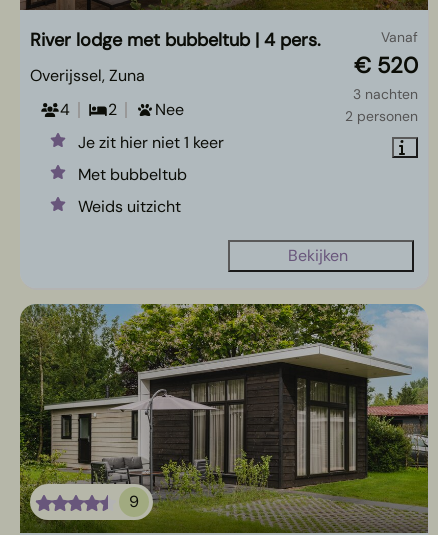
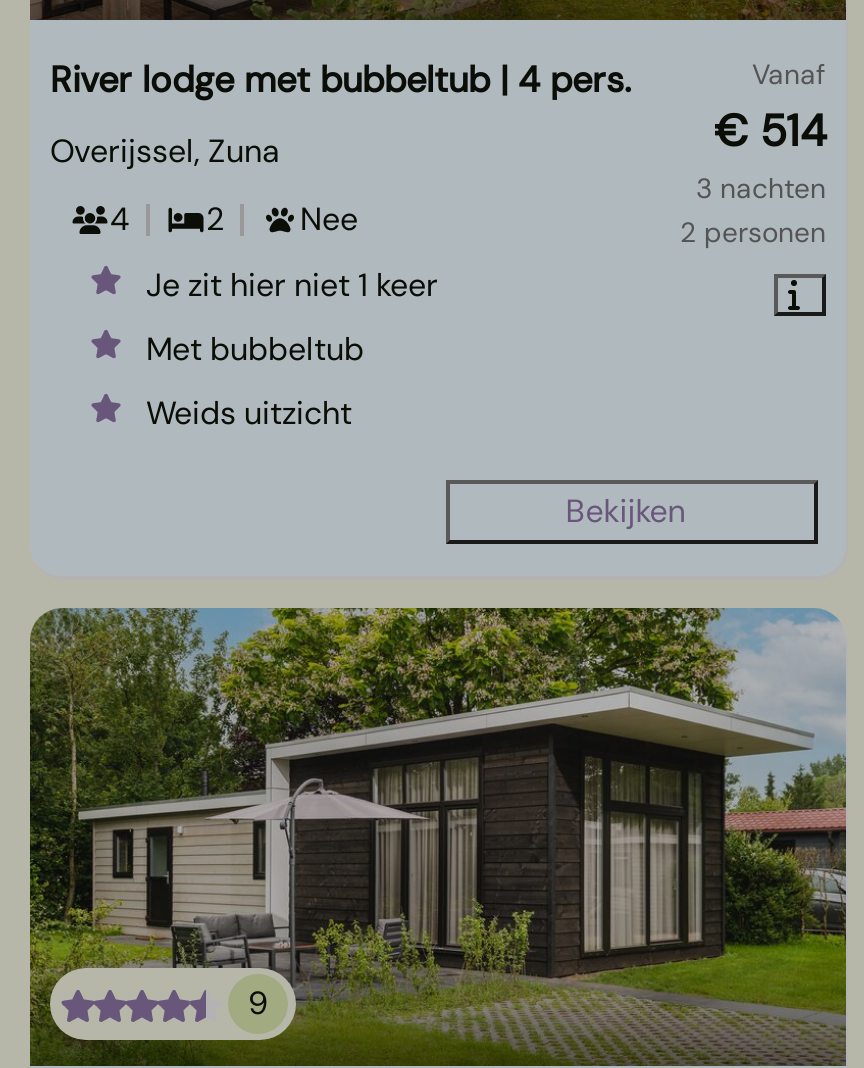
[354,50,418,79] € 520 -> [714,101,826,159] € 514

